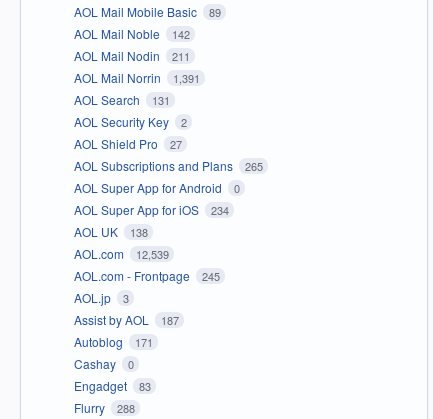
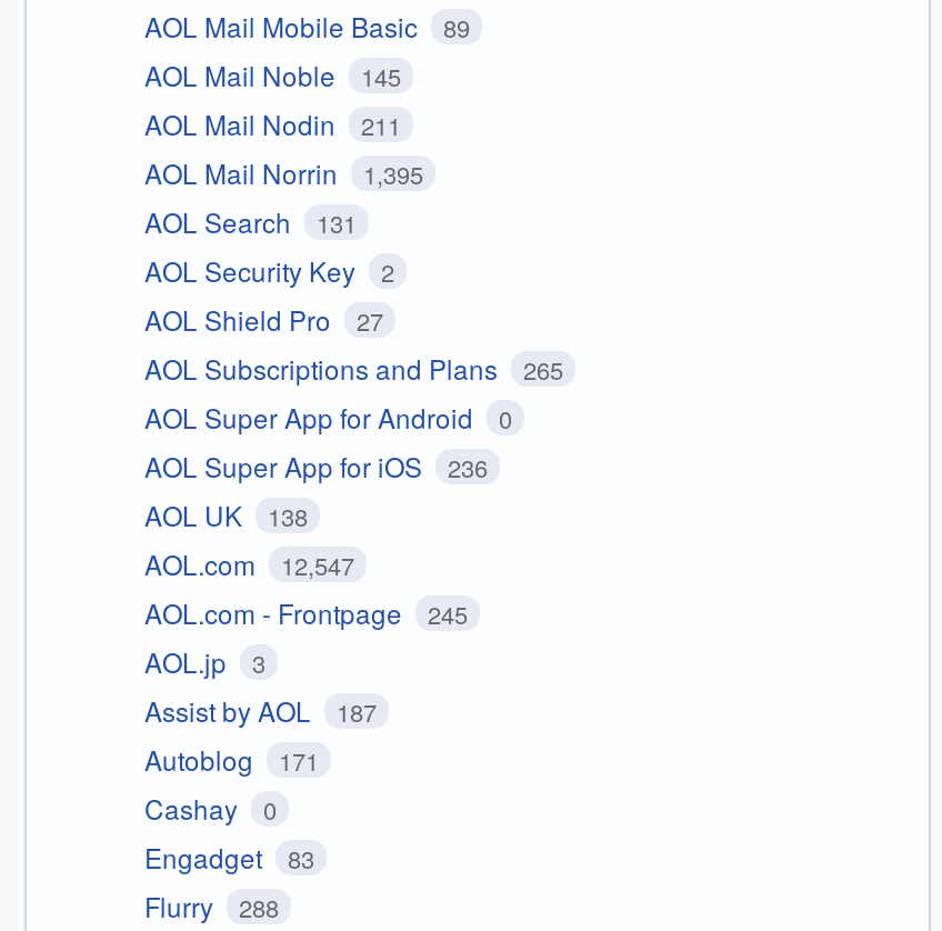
[74,25,189,42] AOL Mail Noble 142 -> [144,55,401,93] AOL Mail Noble 145
[74,69,199,86] AOL Mail Norrin 1,391 -> [144,153,423,191] AOL Mail Norrin 1,395
[74,201,228,218] AOL Super App for iOS 234 -> [144,446,488,484] AOL Super App for iOS 236
[74,245,168,262] AOL.com 12,539 -> [144,544,354,582] AOL.com 12,547

